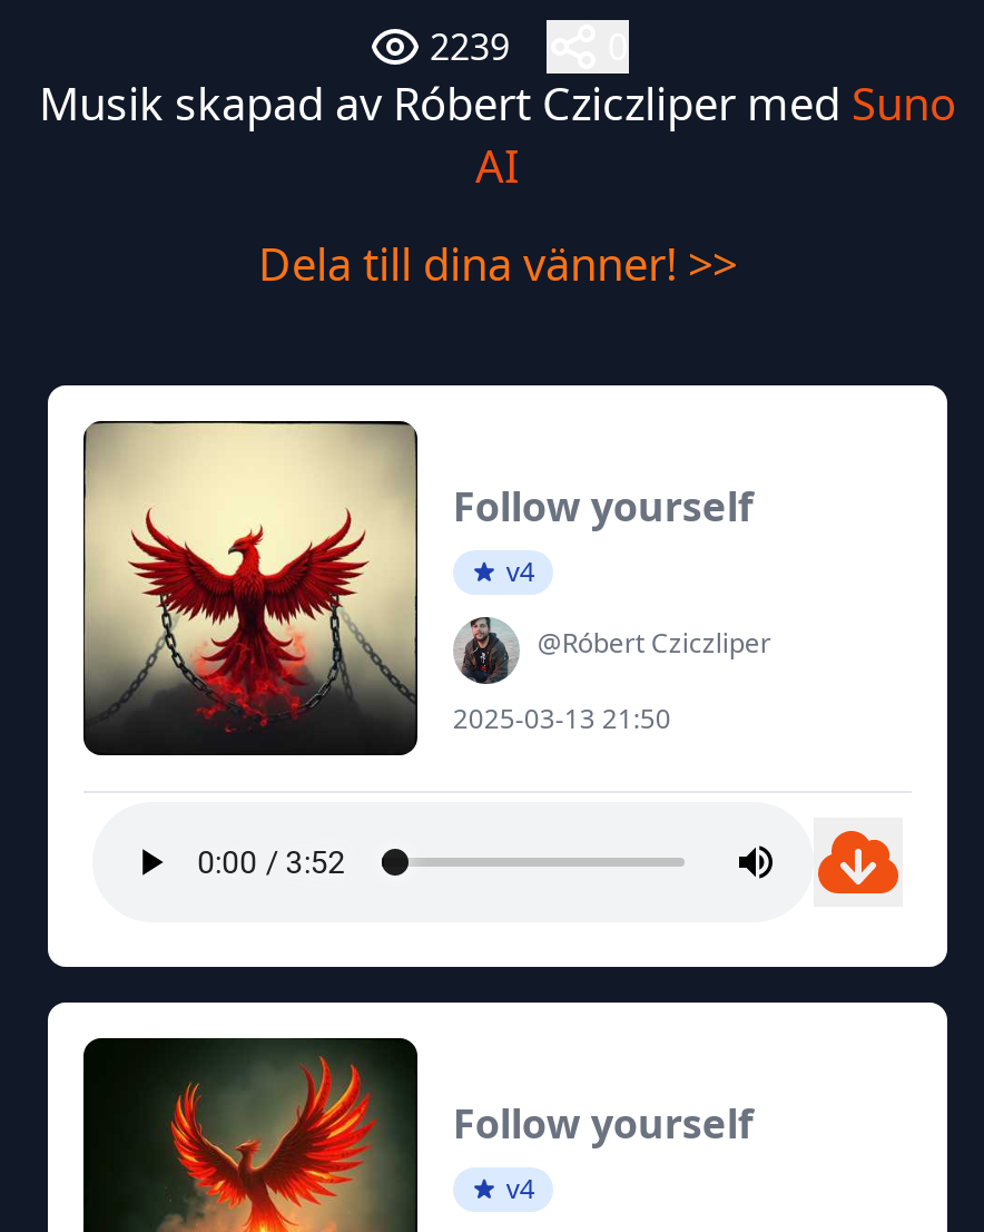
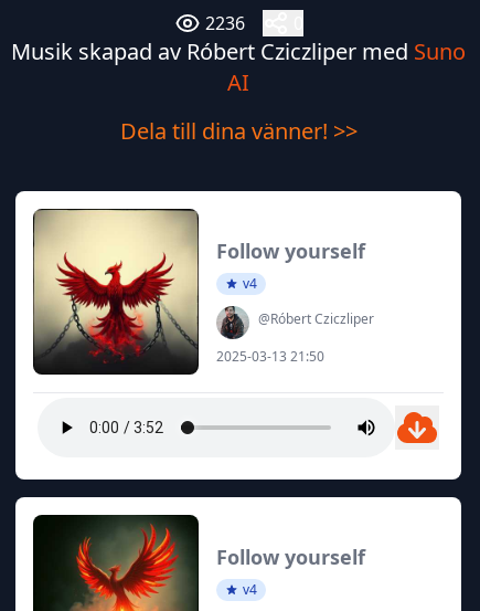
[430,22,510,71] 2239 -> [205,11,244,35] 2236

